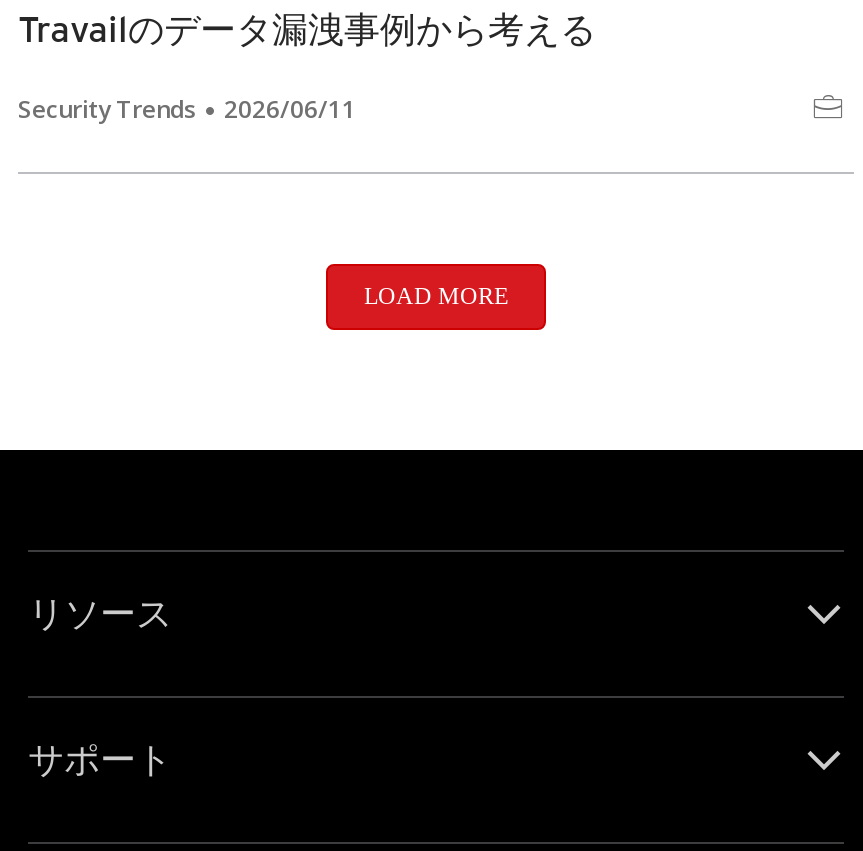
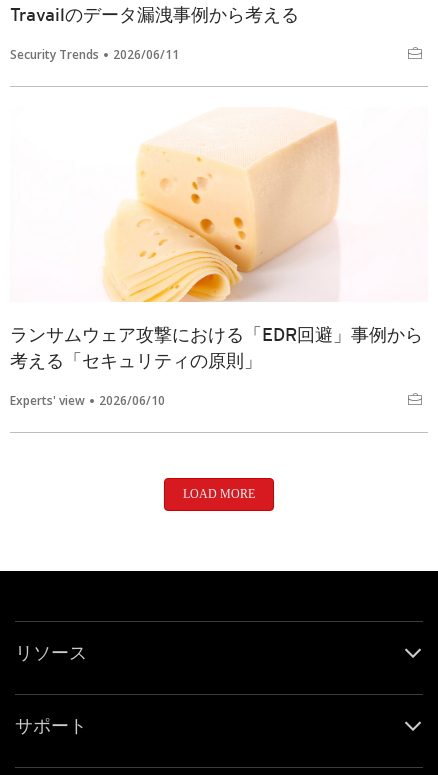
none -> [10,118,423,409] [image] | ランサムウェア攻撃における「EDR回避」事例から | 考える「セキュリティの原則」 | Experts' view | 2026/06/10

